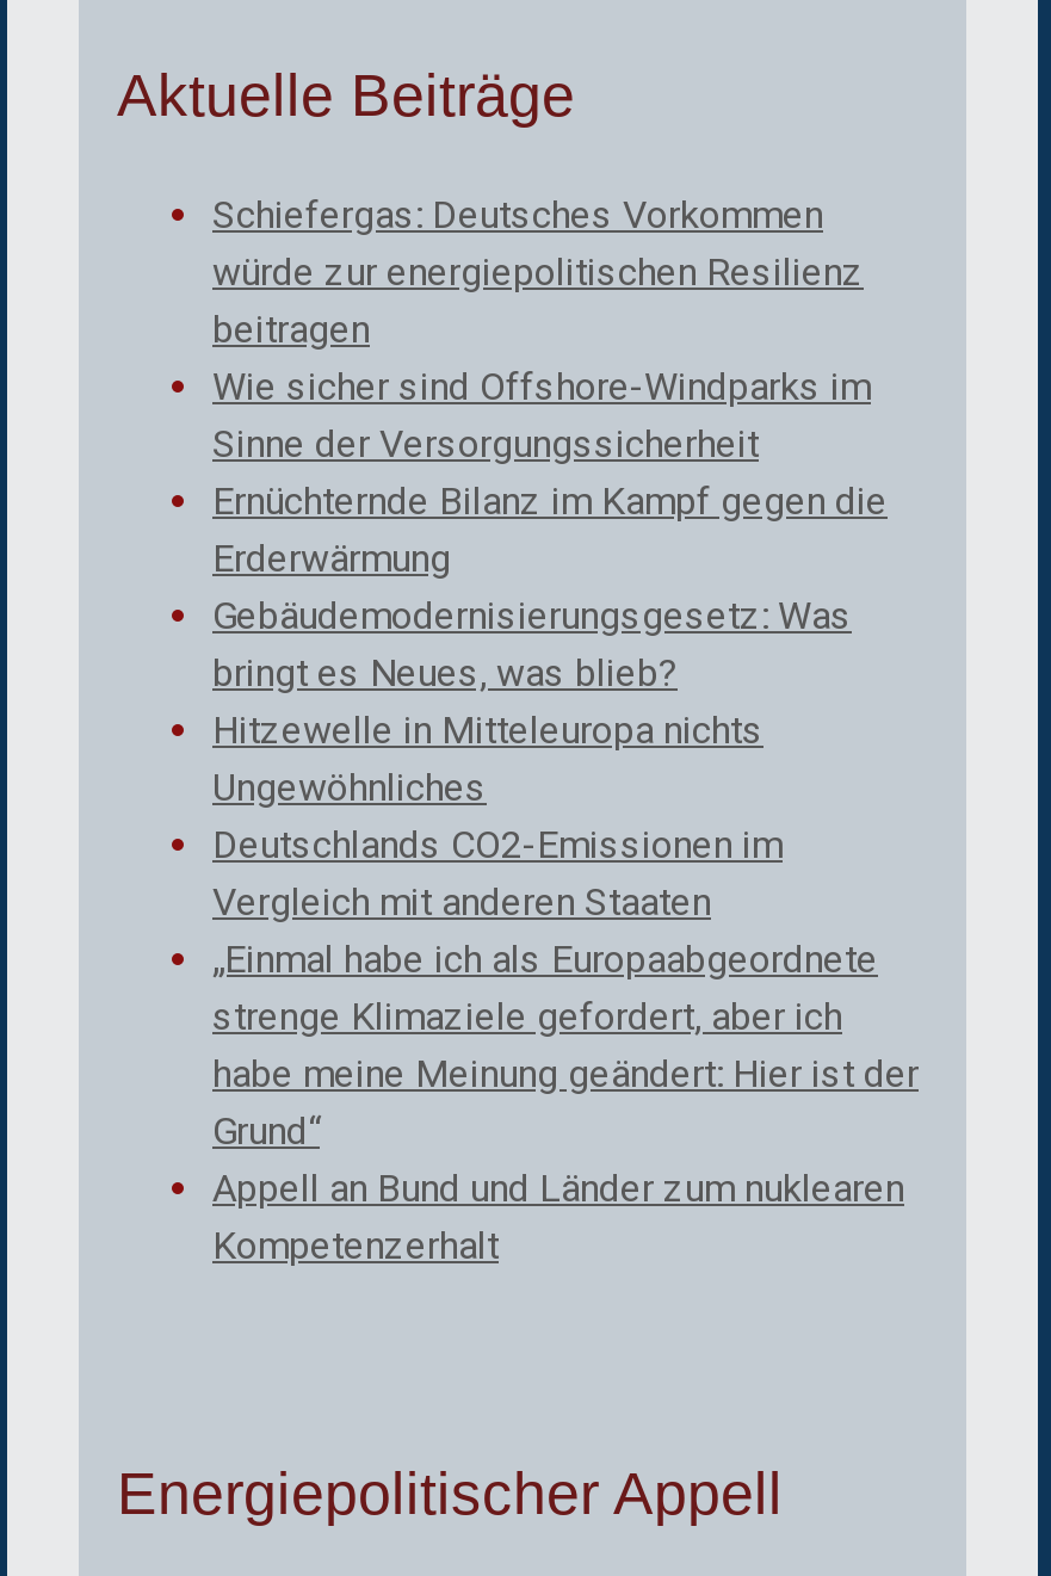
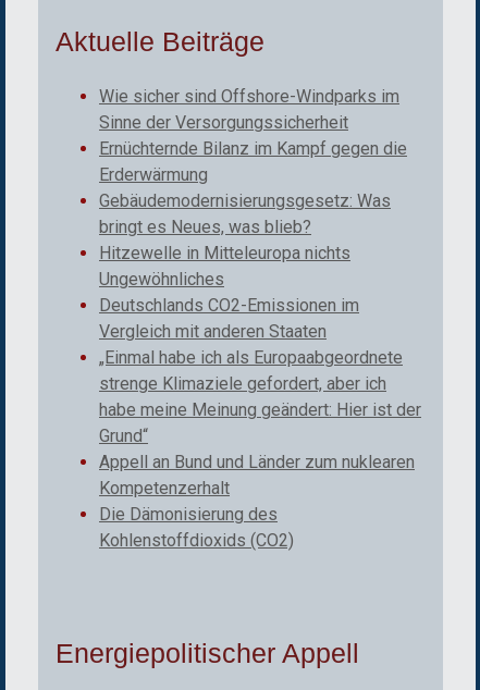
[212,193,864,353] Schiefergas: Deutsches Vorkommen | würde zur energiepolitischen Resilienz | beitragen -> none
moved [212,365,919,1269] -> [99,86,421,499]: Wie sicher sind Offshore-Windparks im | Sinne der Versorgungssicherheit | Ernüchternde Bilanz im Kampf gegen die | ... | Appell an Bund und Länder zum nuklearen | Kompetenzerhalt
none -> [99,504,294,551] Die Dämonisierung des | Kohlenstoffdioxids (CO2)

